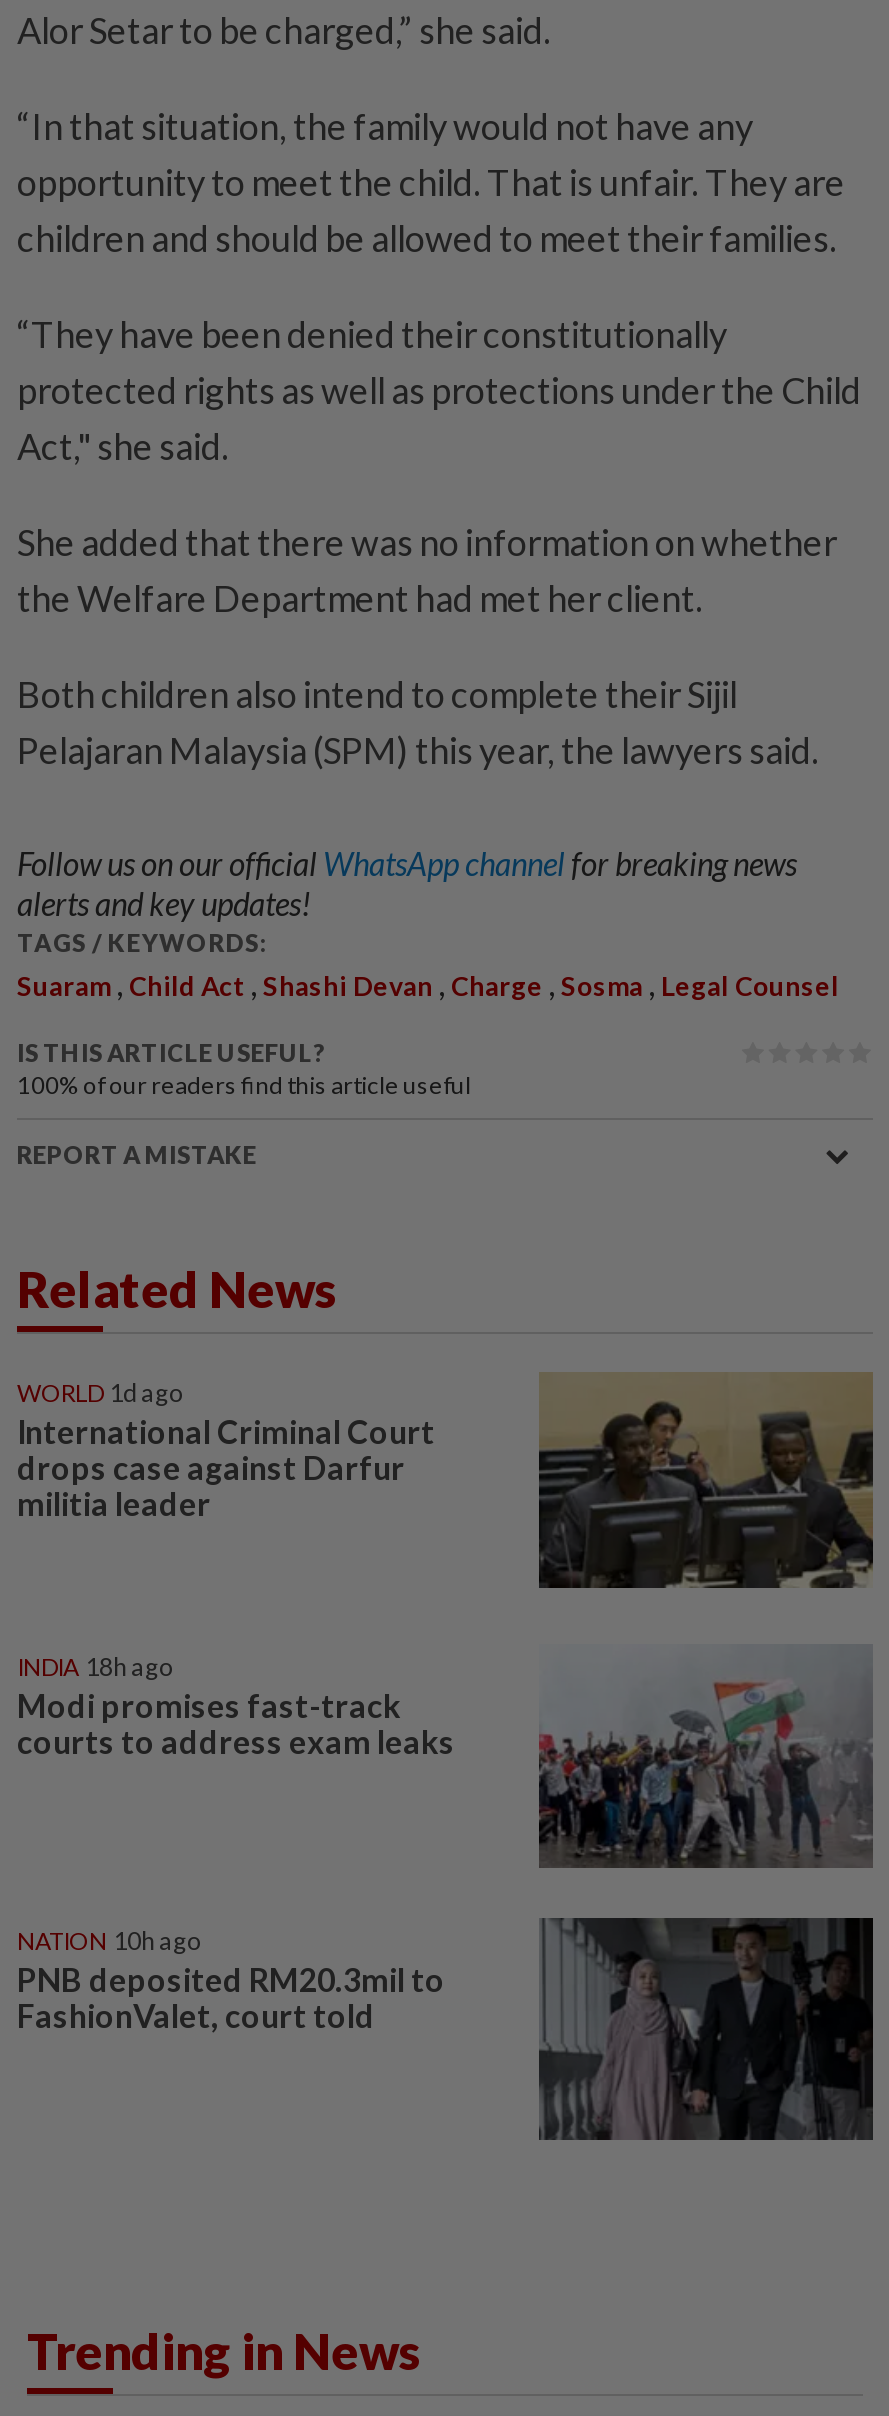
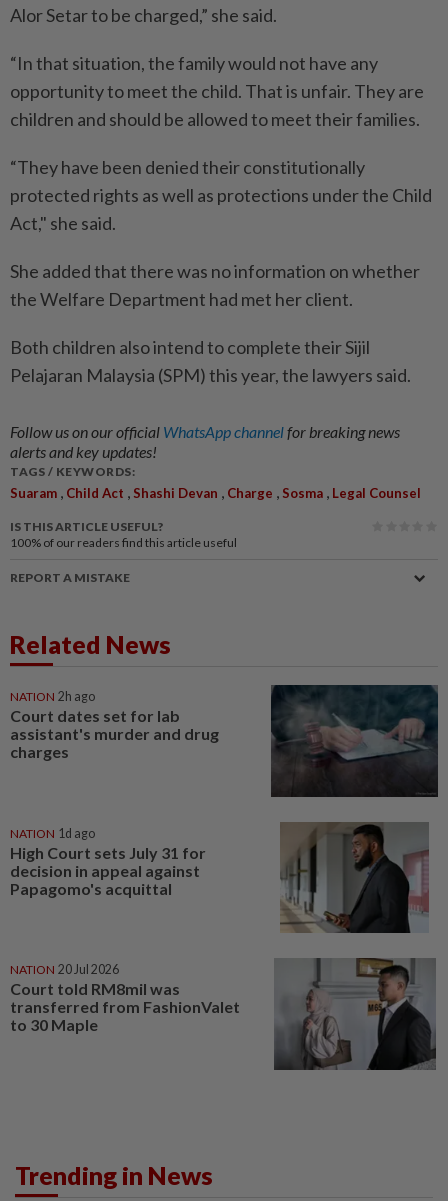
[17,1378,435,1522] WORLD 1d ago | International Criminal Court | drops case against Darfur | militia leader -> [10,689,219,761] NATION 2h ago | Court dates set for lab | assistant's murder and drug | charges
[537,1370,875,1594] [image] -> [270,684,439,798] [image]
[17,1651,455,1759] INDIA 18h ago | Modi promises fast-track | courts to address exam leaks -> [10,826,206,898] NATION 1d ago | High Court sets July 31 for | decision in appeal against | Papagomo's acquittal
[537,1644,875,1870] [image] -> [271,821,438,934] [image]
[17,1925,445,2033] NATION 10h ago | PNB deposited RM20.3mil to | FashionValet, court told -> [10,962,240,1034] NATION 20 Jul 2026 | Court told RM8mil was | transferred from FashionValet | to 30 Maple
[537,1916,875,2142] [image] -> [271,957,438,1071] [image]

